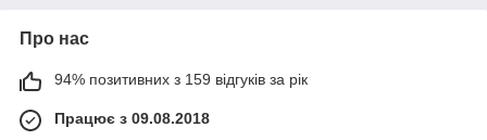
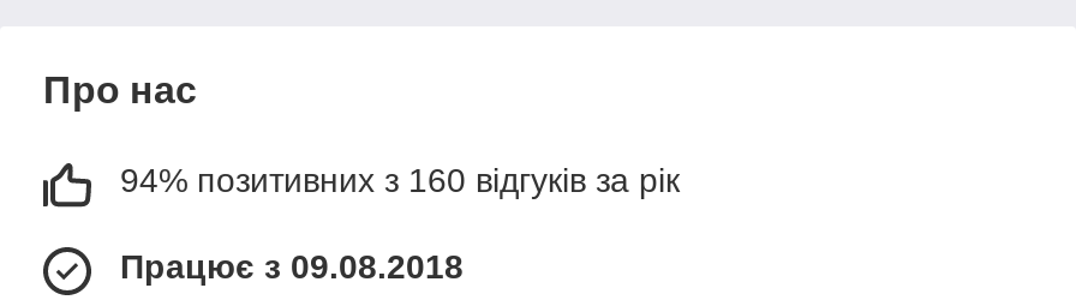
[54,71,308,88] 94% позитивних з 159 відгуків за рік -> [120,162,680,200] 94% позитивних з 160 відгуків за рік

